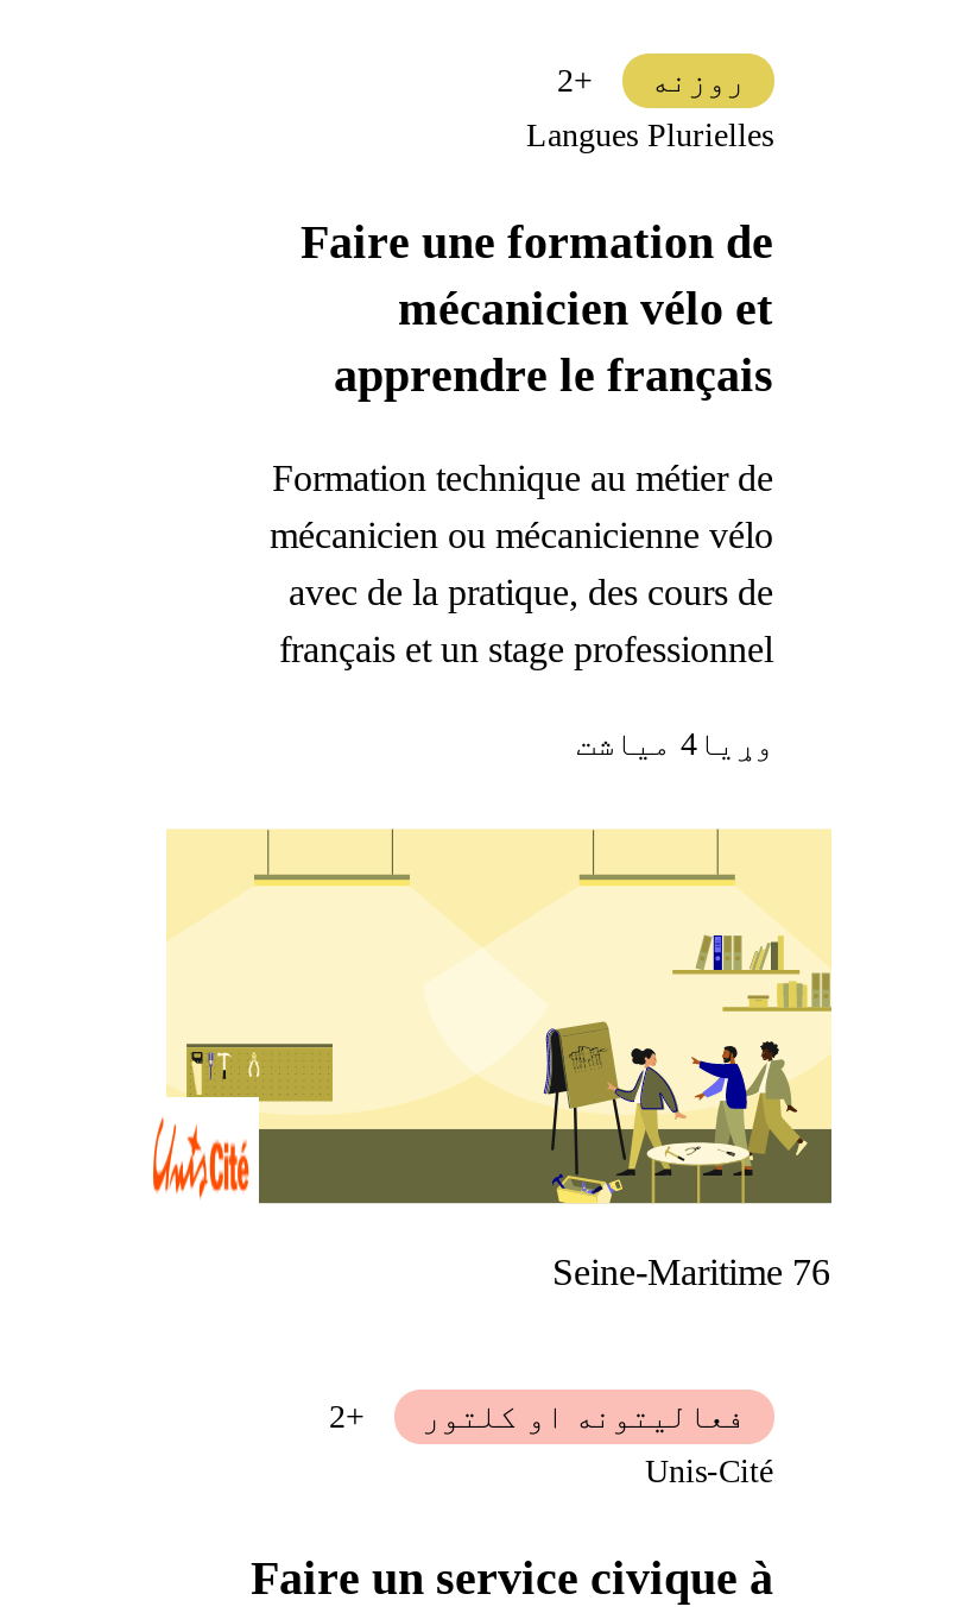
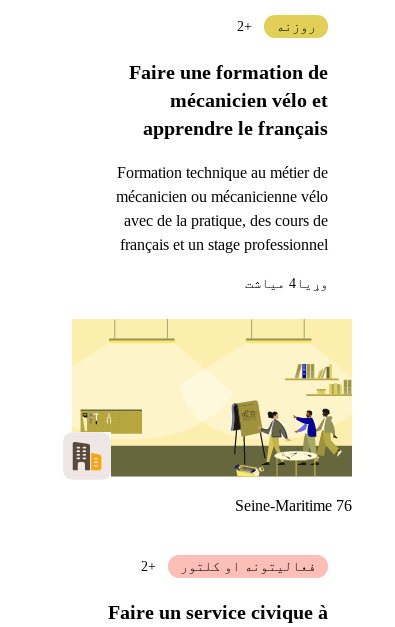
[526,117,773,152] Langues Plurielles -> none
[152,1102,254,1202] [image] -> [65,435,108,478] [image]
[645,1453,773,1489] Unis-Cité -> none

